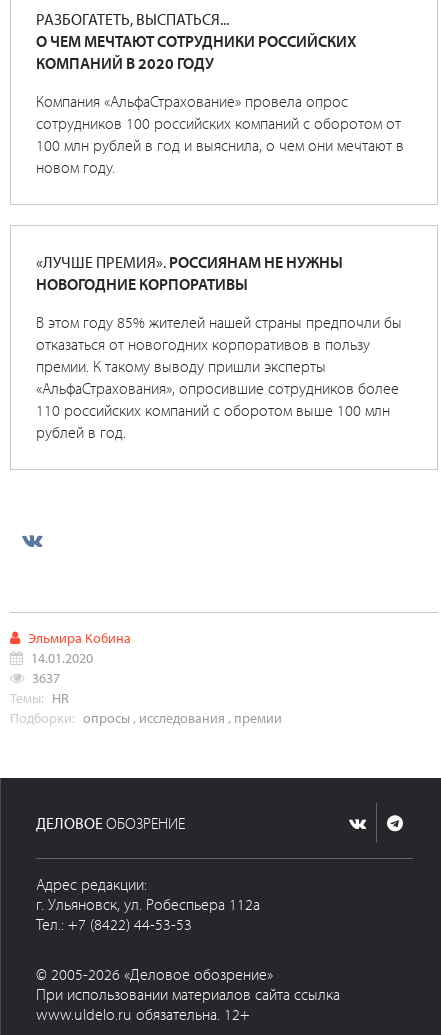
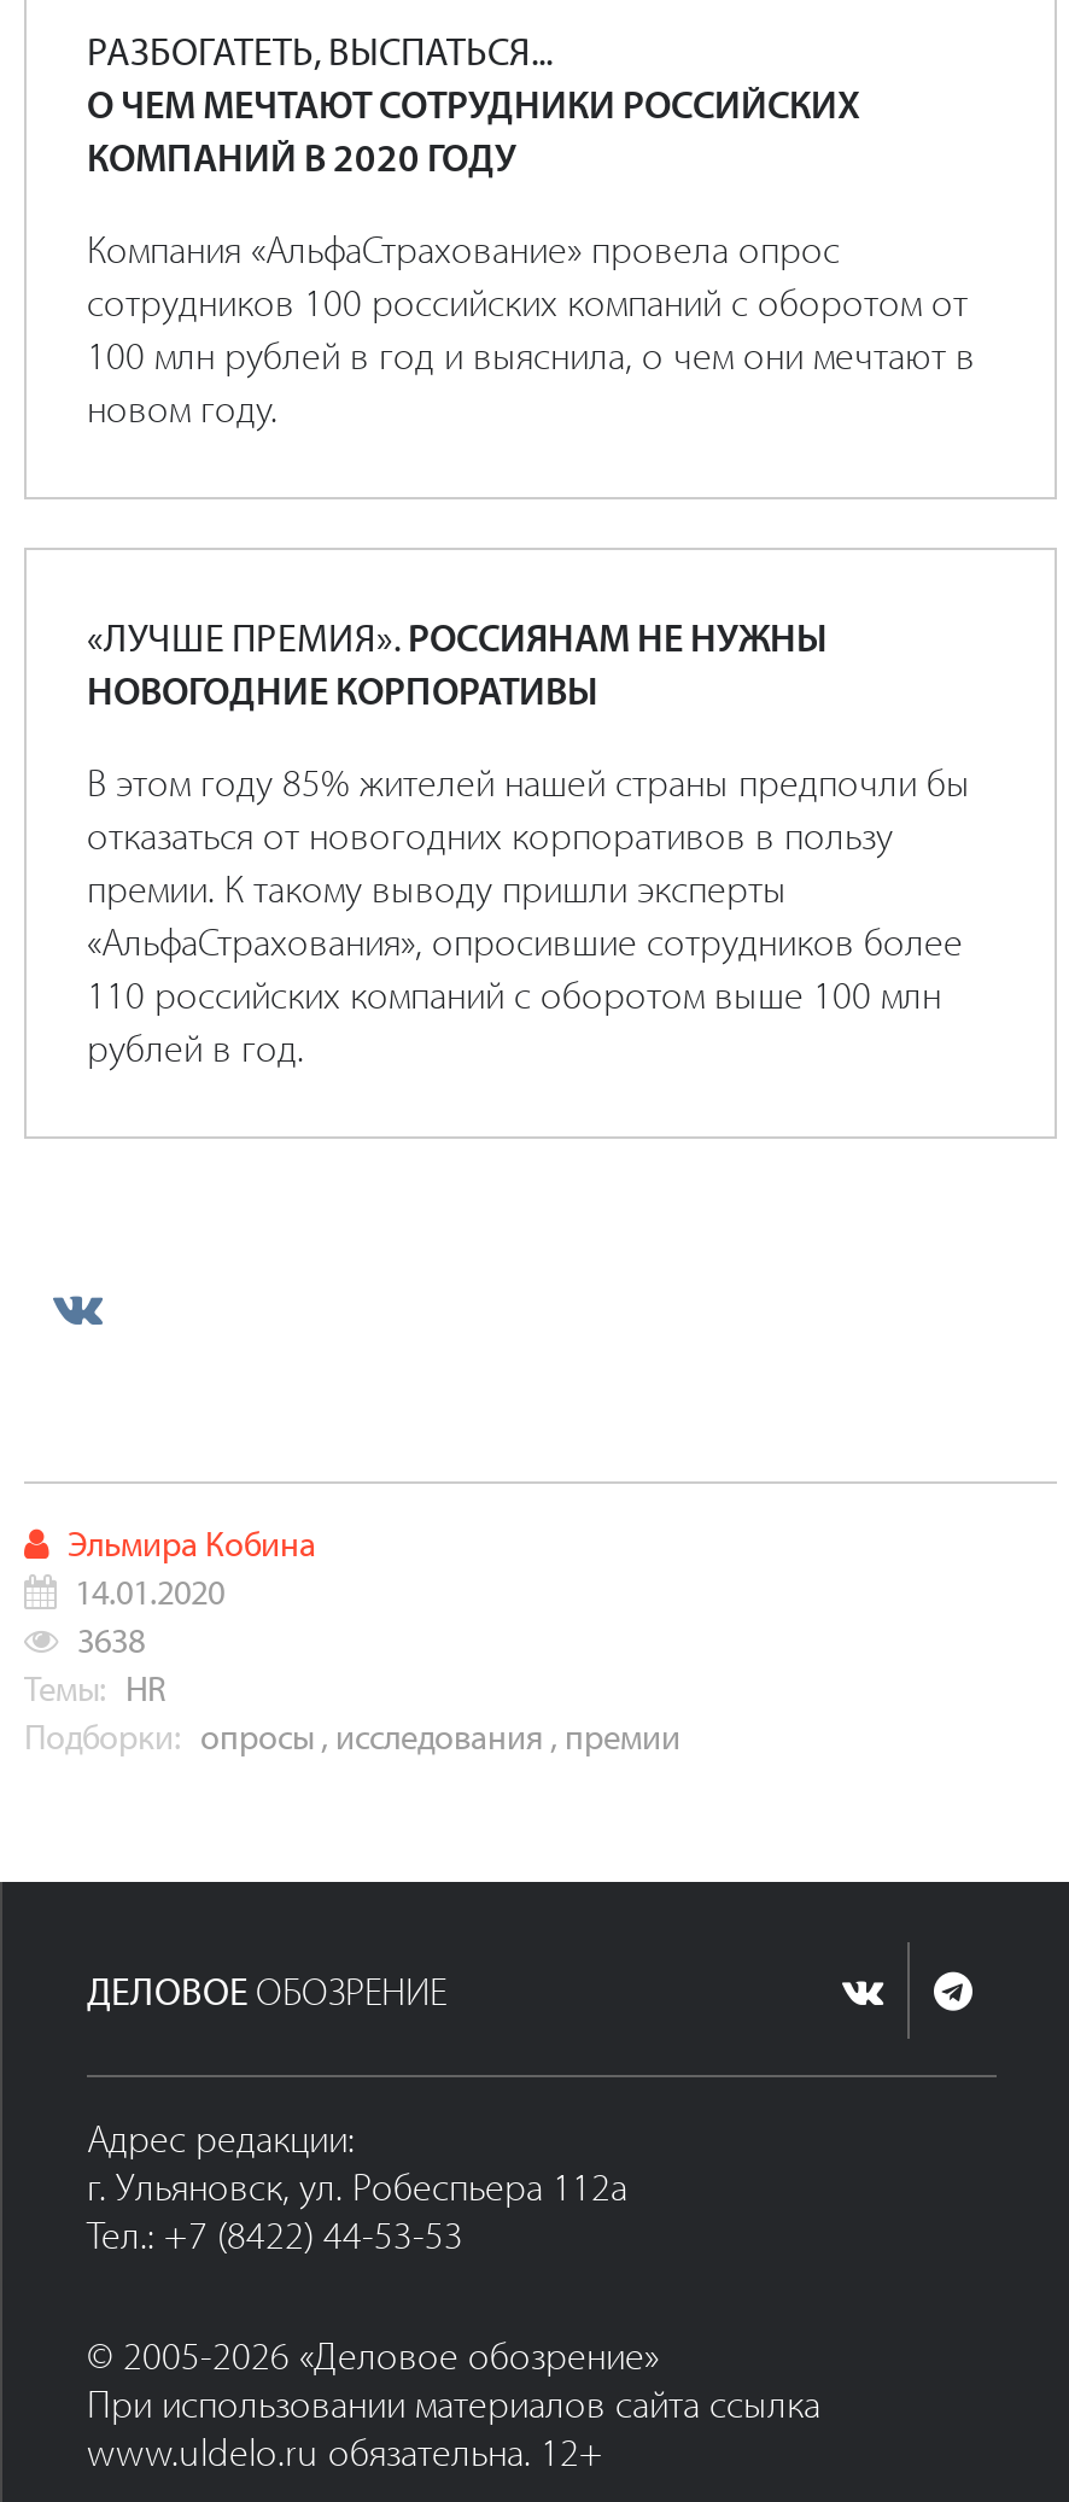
[29,668,60,687] 3637 -> [70,1617,145,1662] 3638

